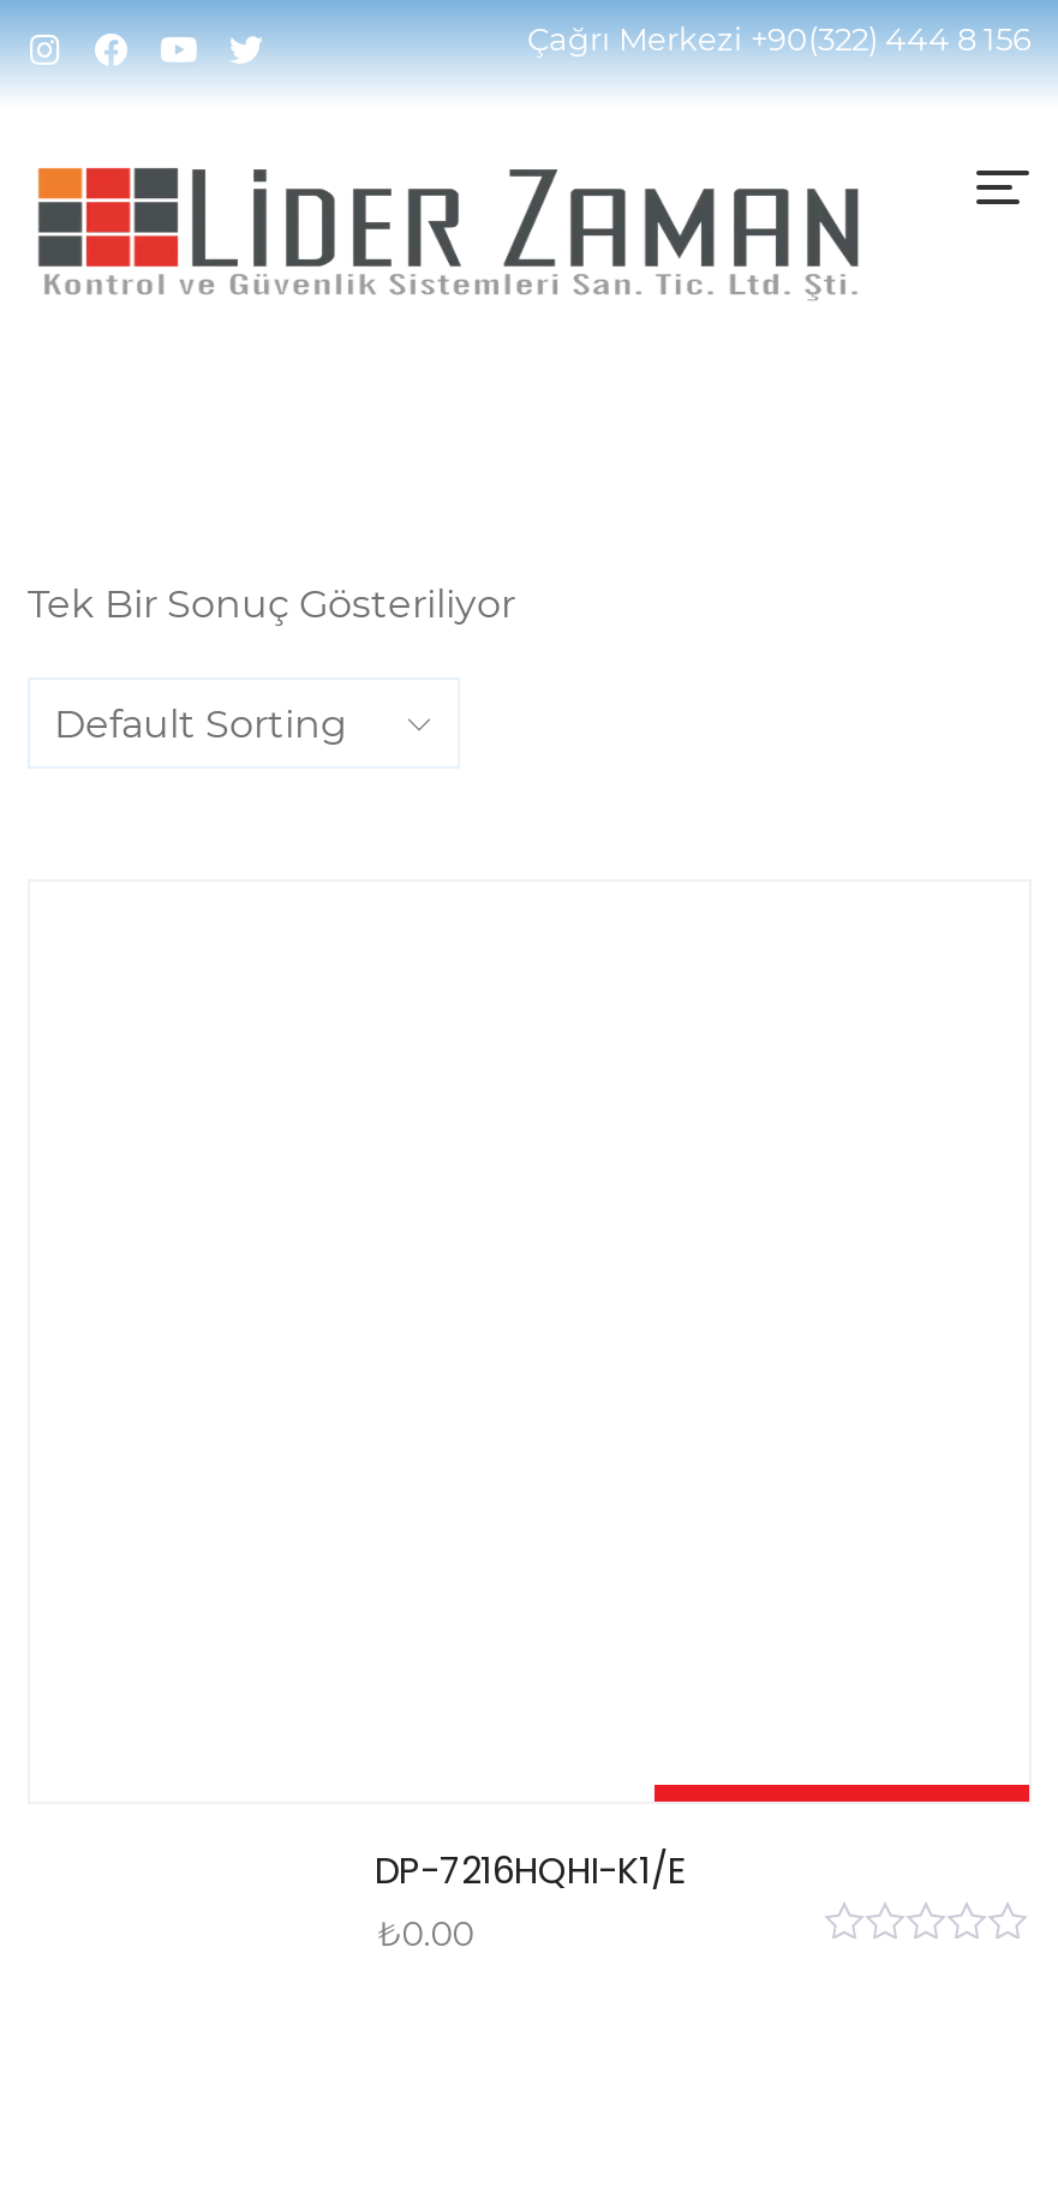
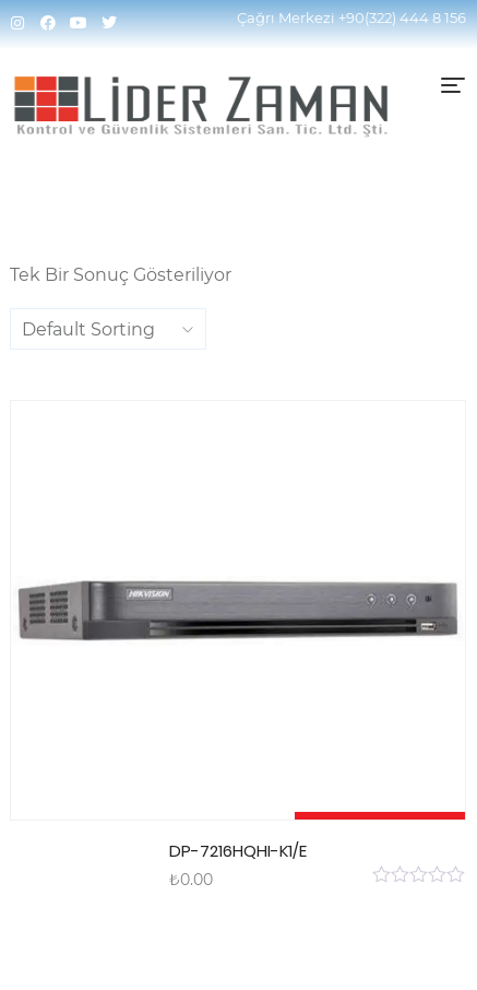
none -> [17,580,458,641] [image]

